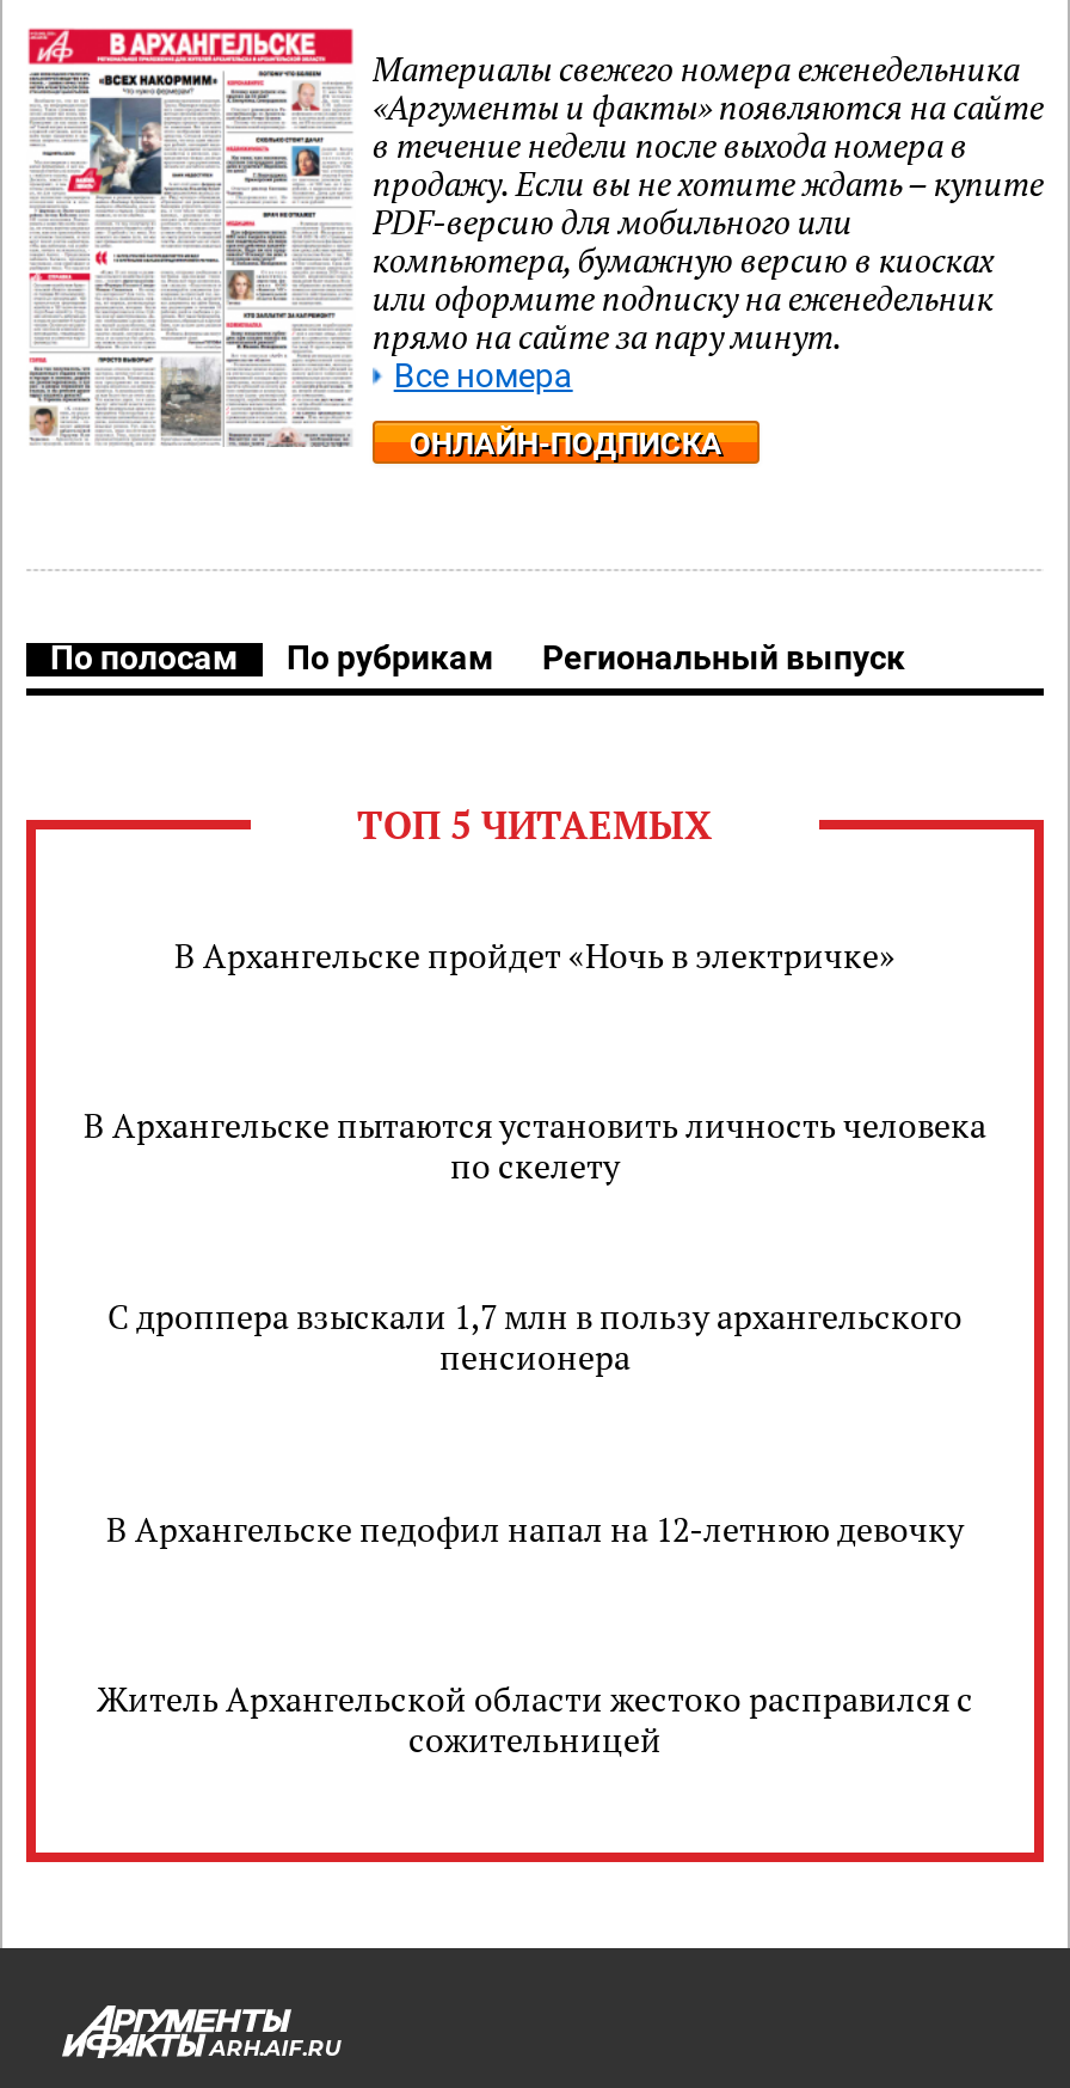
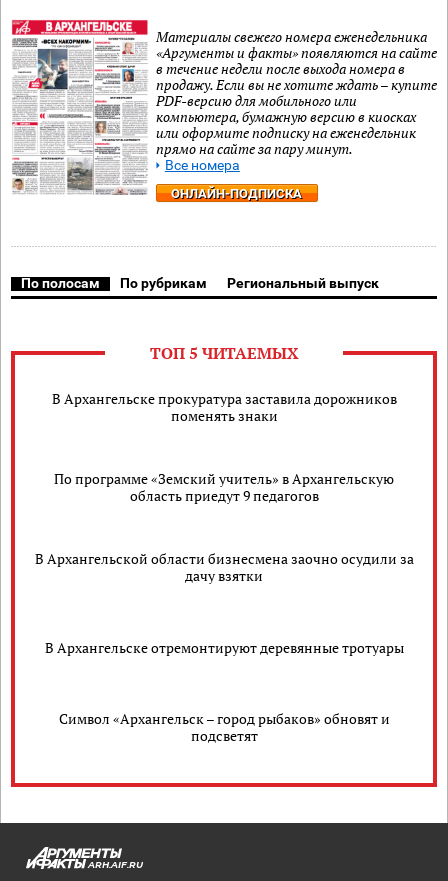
[174,931,896,976] В Архангельске пройдет «Ночь в электричке» -> [51,389,396,425] В Архангельске прокуратура заставила дорожников | поменять знаки
[84,1102,986,1188] В Архангельске пытаются установить личность человека | по скелету -> [54,469,394,505] По программе «Земский учитель» в Архангельскую | область приедут 9 педагогов
[107,1293,963,1379] С дроппера взыскали 1,7 млн в пользу архангельского | пенсионера -> [34,549,413,585] В Архангельской области бизнесмена заочно осудили за | дачу взятки
[106,1505,964,1550] В Архангельске педофил напал на 12-летнюю девочку -> [44,637,403,656] В Архангельске отремонтируют деревянные тротуары
[97,1676,973,1762] Житель Архангельской области жестоко расправился с | сожительницей -> [58,709,389,745] Символ «Архангельск – город рыбаков» обновят и | подсветят

